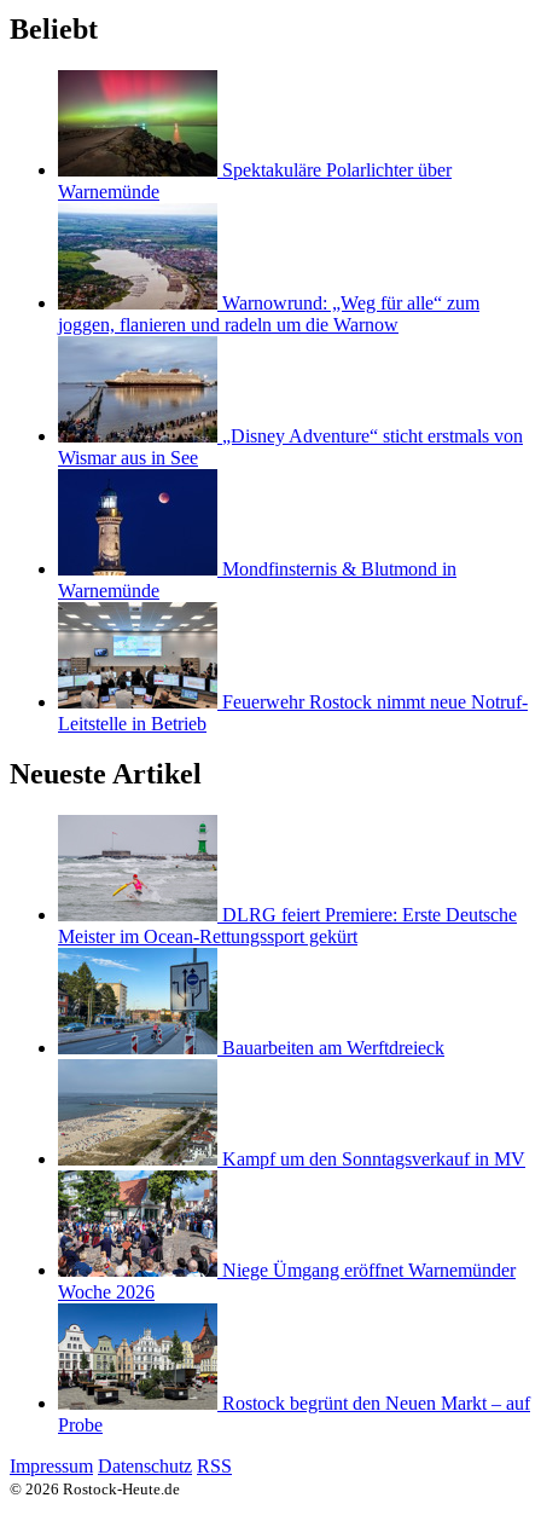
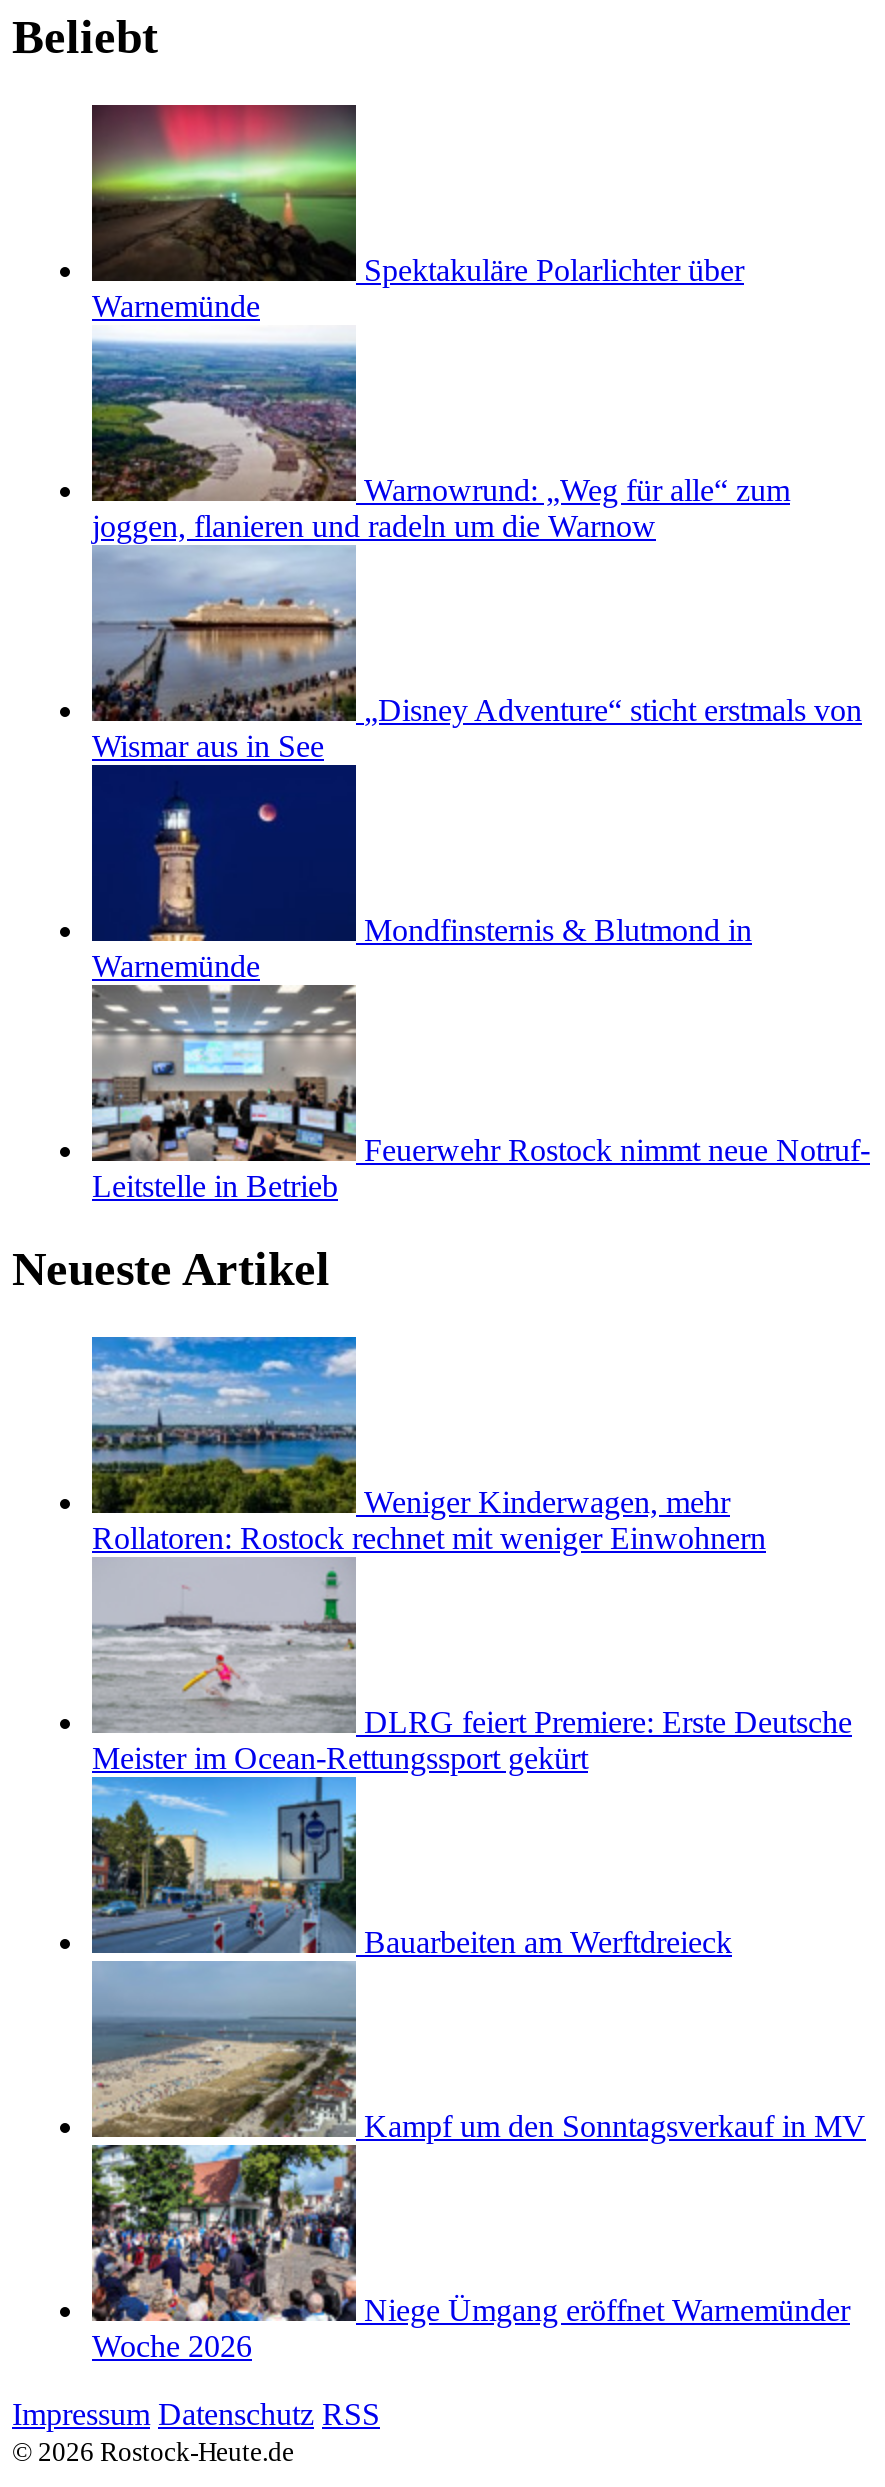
none -> [90,1335,766,1556] [image] | Weniger Kinderwagen, mehr | Rollatoren: Rostock rechnet mit weniger Einwohnern
moved [57,819,525,1303] -> [90,1563,866,2364]: [image] | DLRG feiert Premiere: Erste Deutsche | Meister im Ocean-Rettungssport gekürt | Bauarbeiten am Werftdreieck | Kampf um den Sonntagsverkauf in MV | Niege Ümgang eröffnet Warnemünder | Woche 2026
[57,1302,530,1436] [image] | Rostock begrünt den Neuen Markt – auf | Probe -> none

